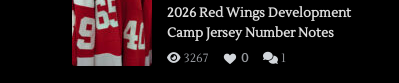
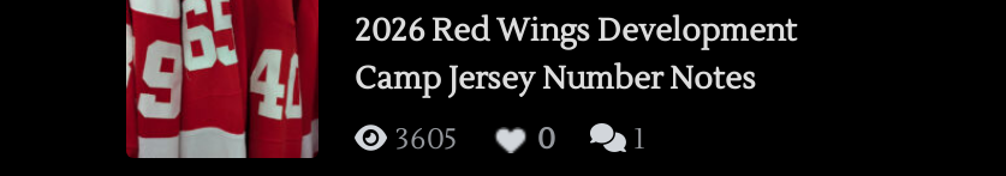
[181,51,208,66] 3267 -> [388,122,458,158] 3605

